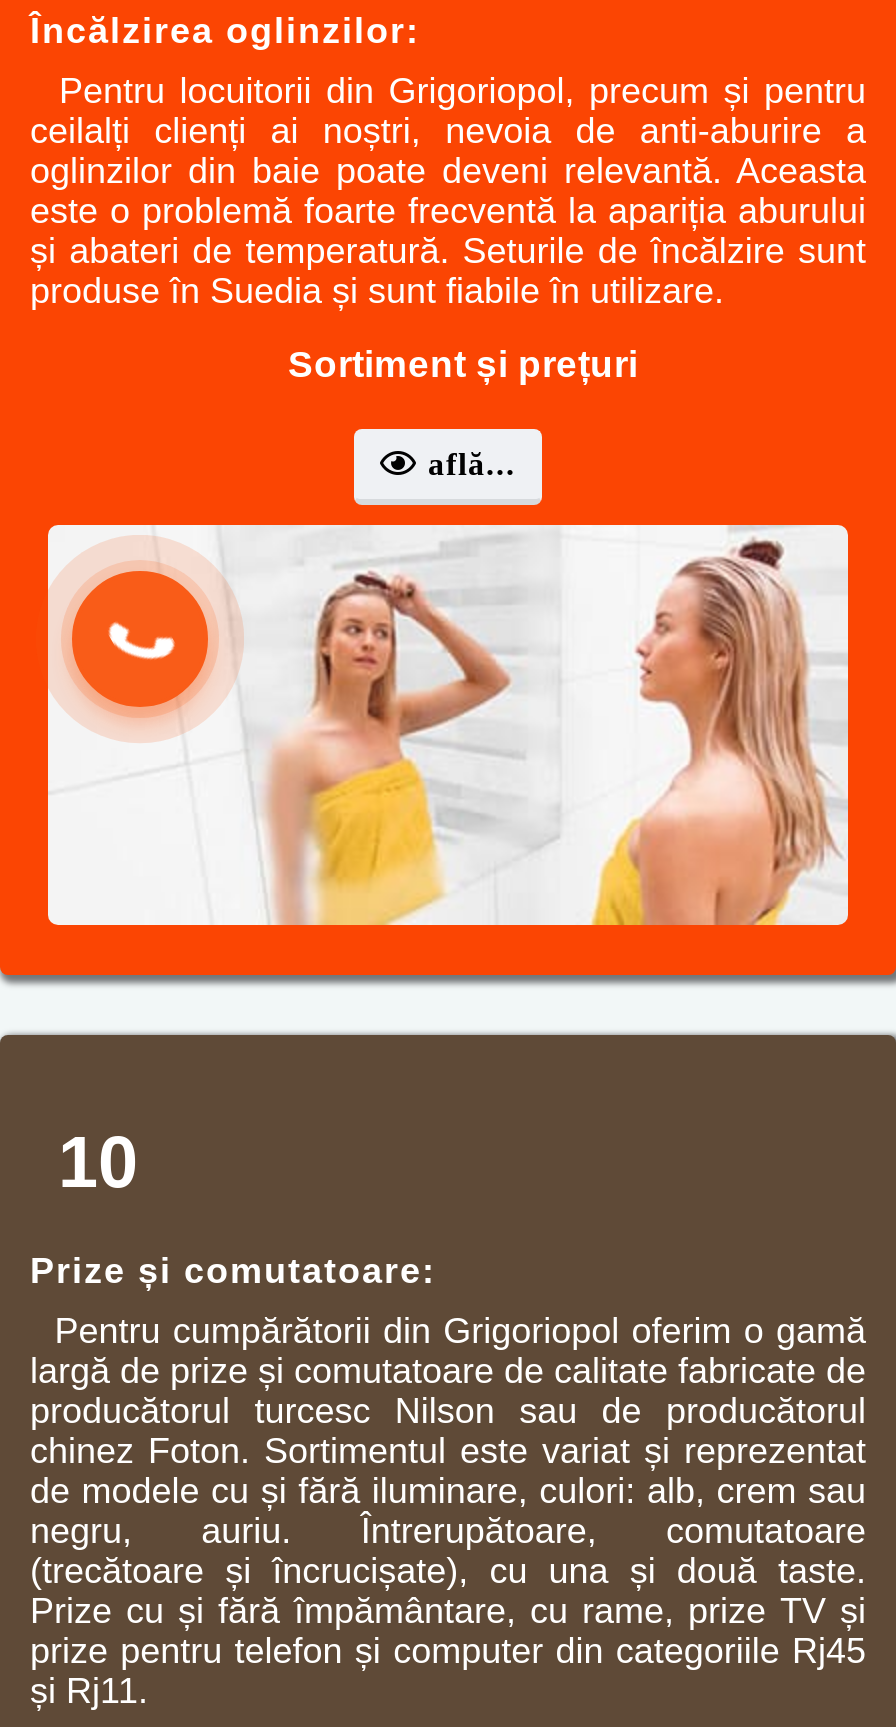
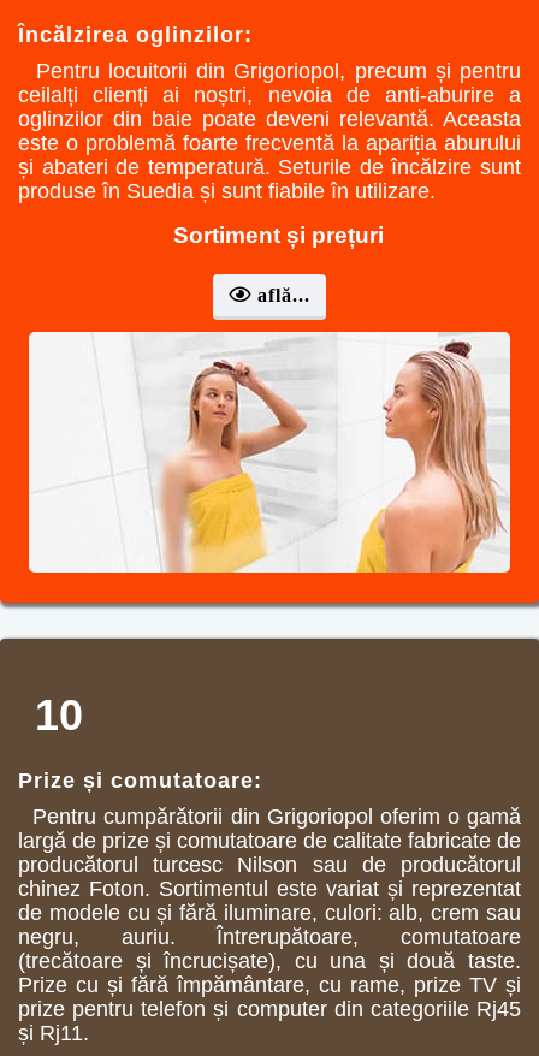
[54,537,242,741] [image] -> none

